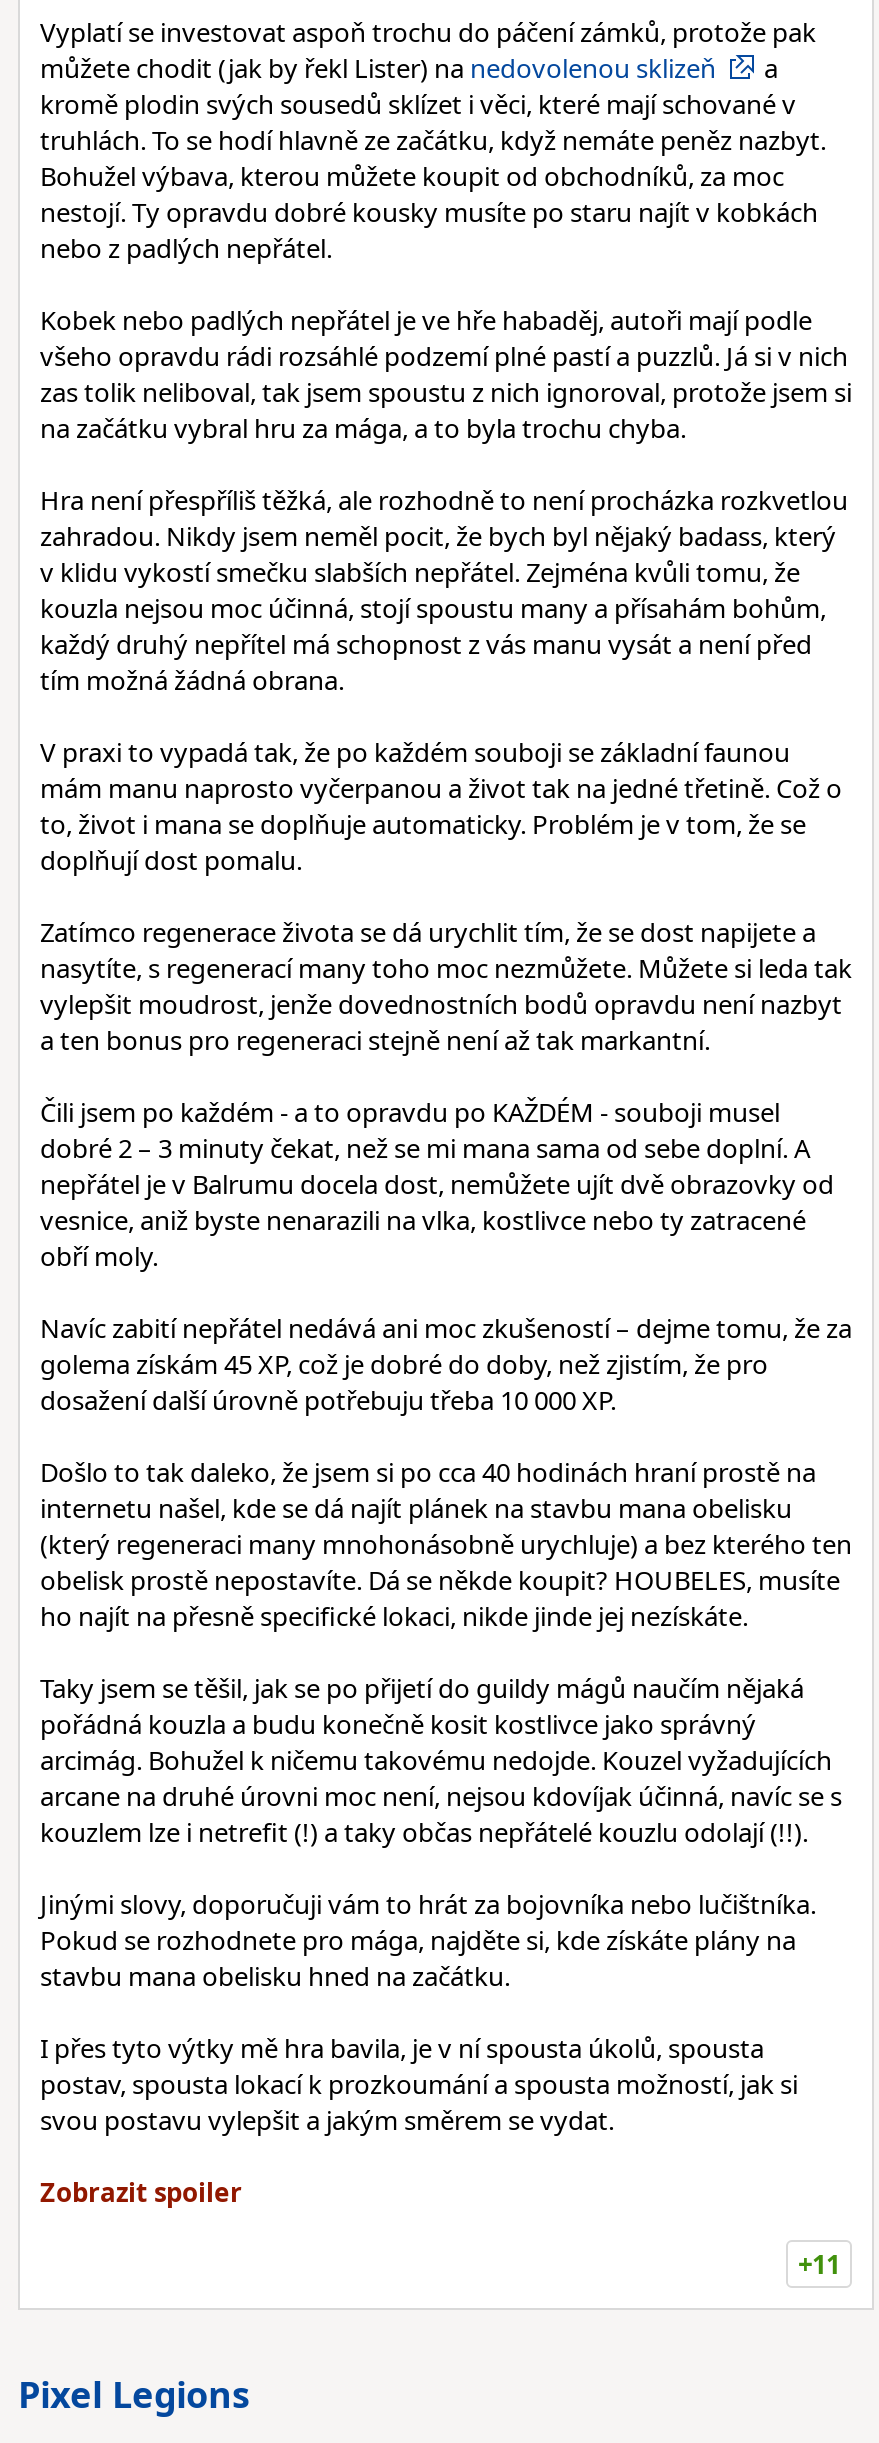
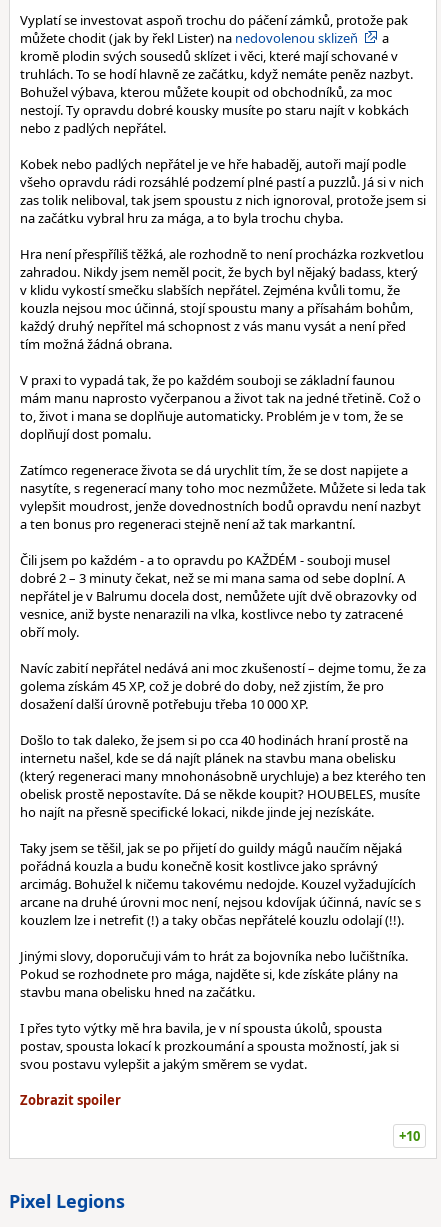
[798,2246,840,2282] +11 -> [399,1127,420,1145] +10

